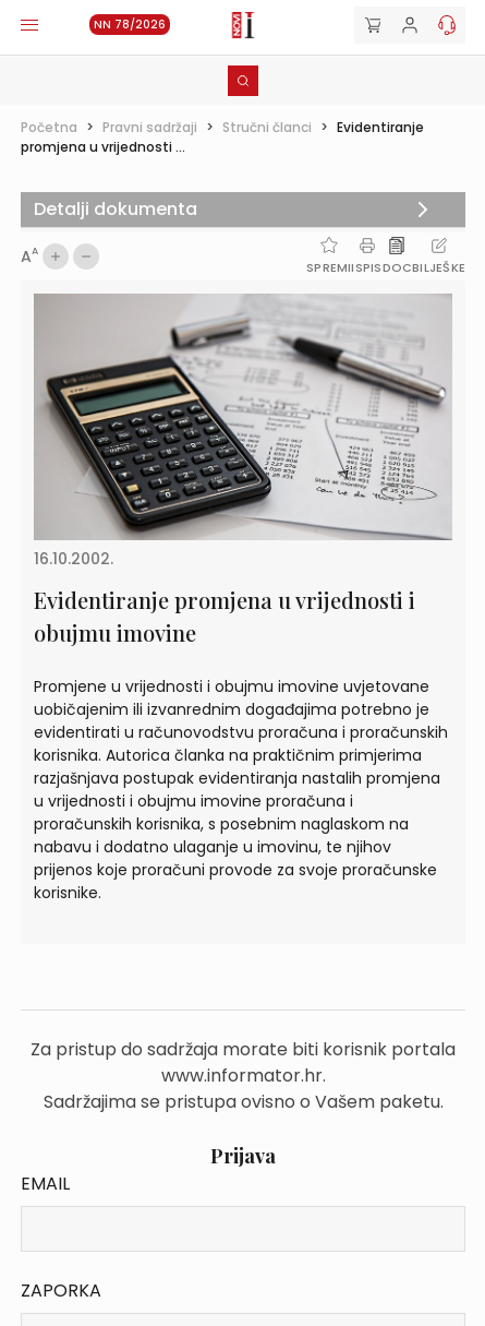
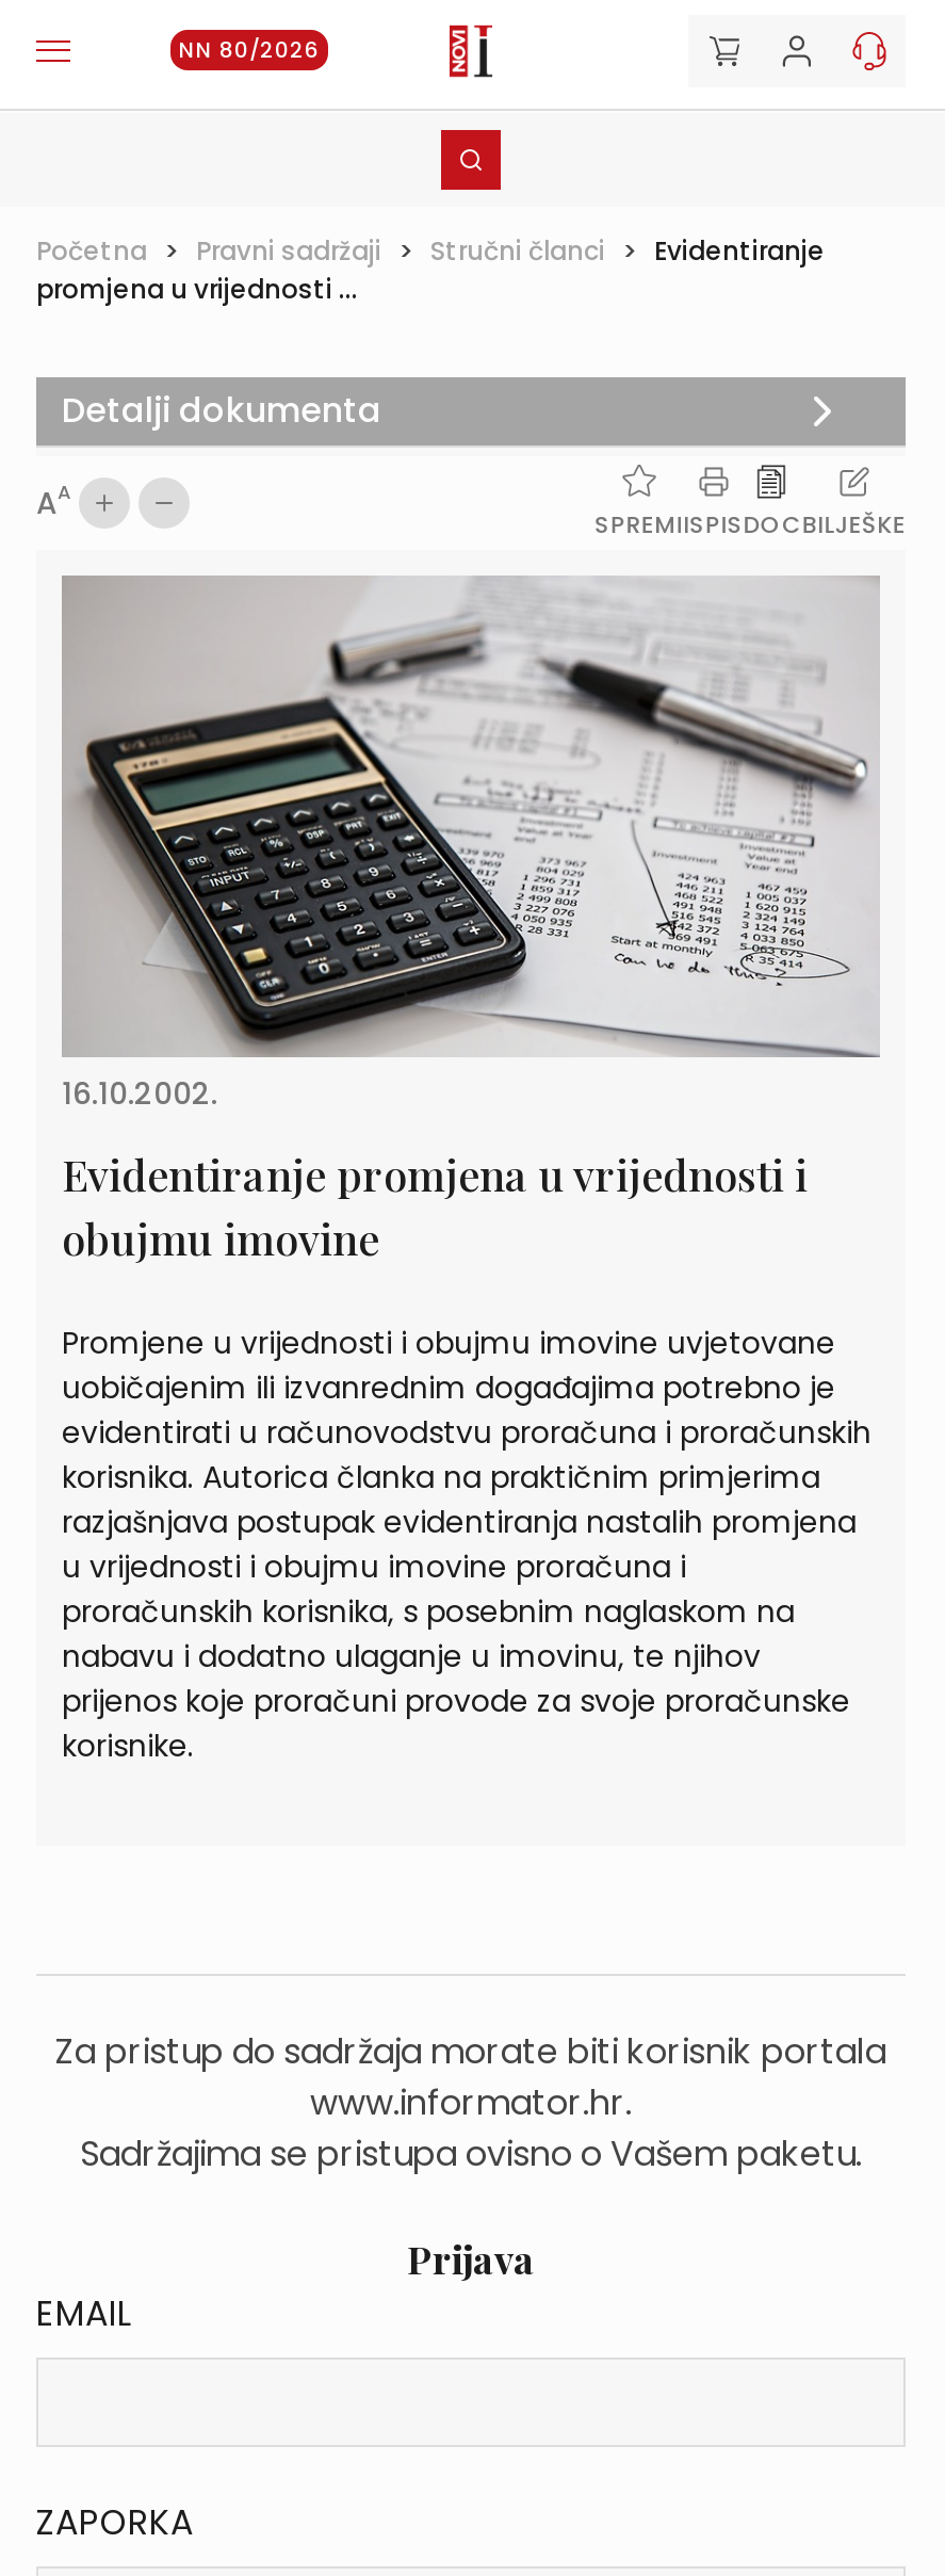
[94,16,166,33] NN 78/2026 -> [179,34,320,66] NN 80/2026

